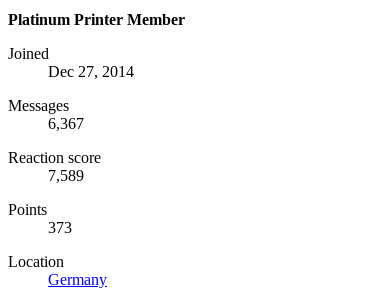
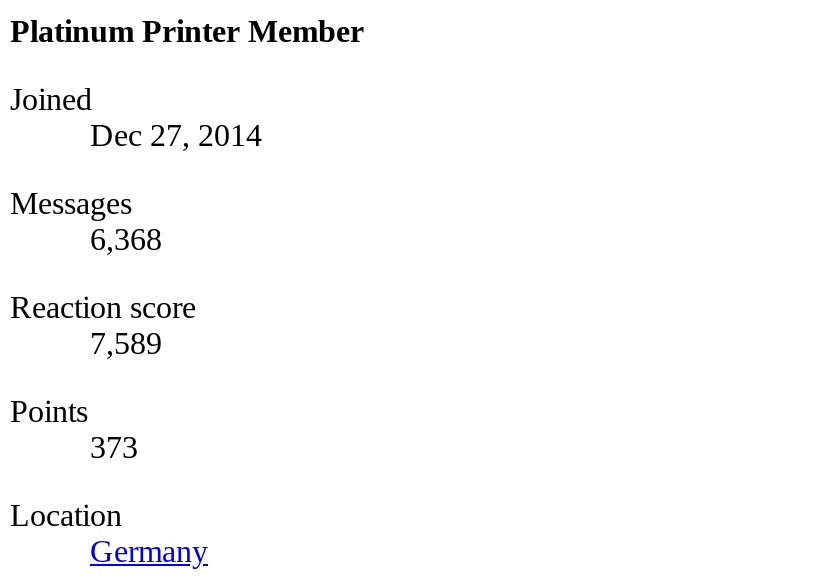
[48,115,84,132] 6,367 -> [90,222,162,256] 6,368

